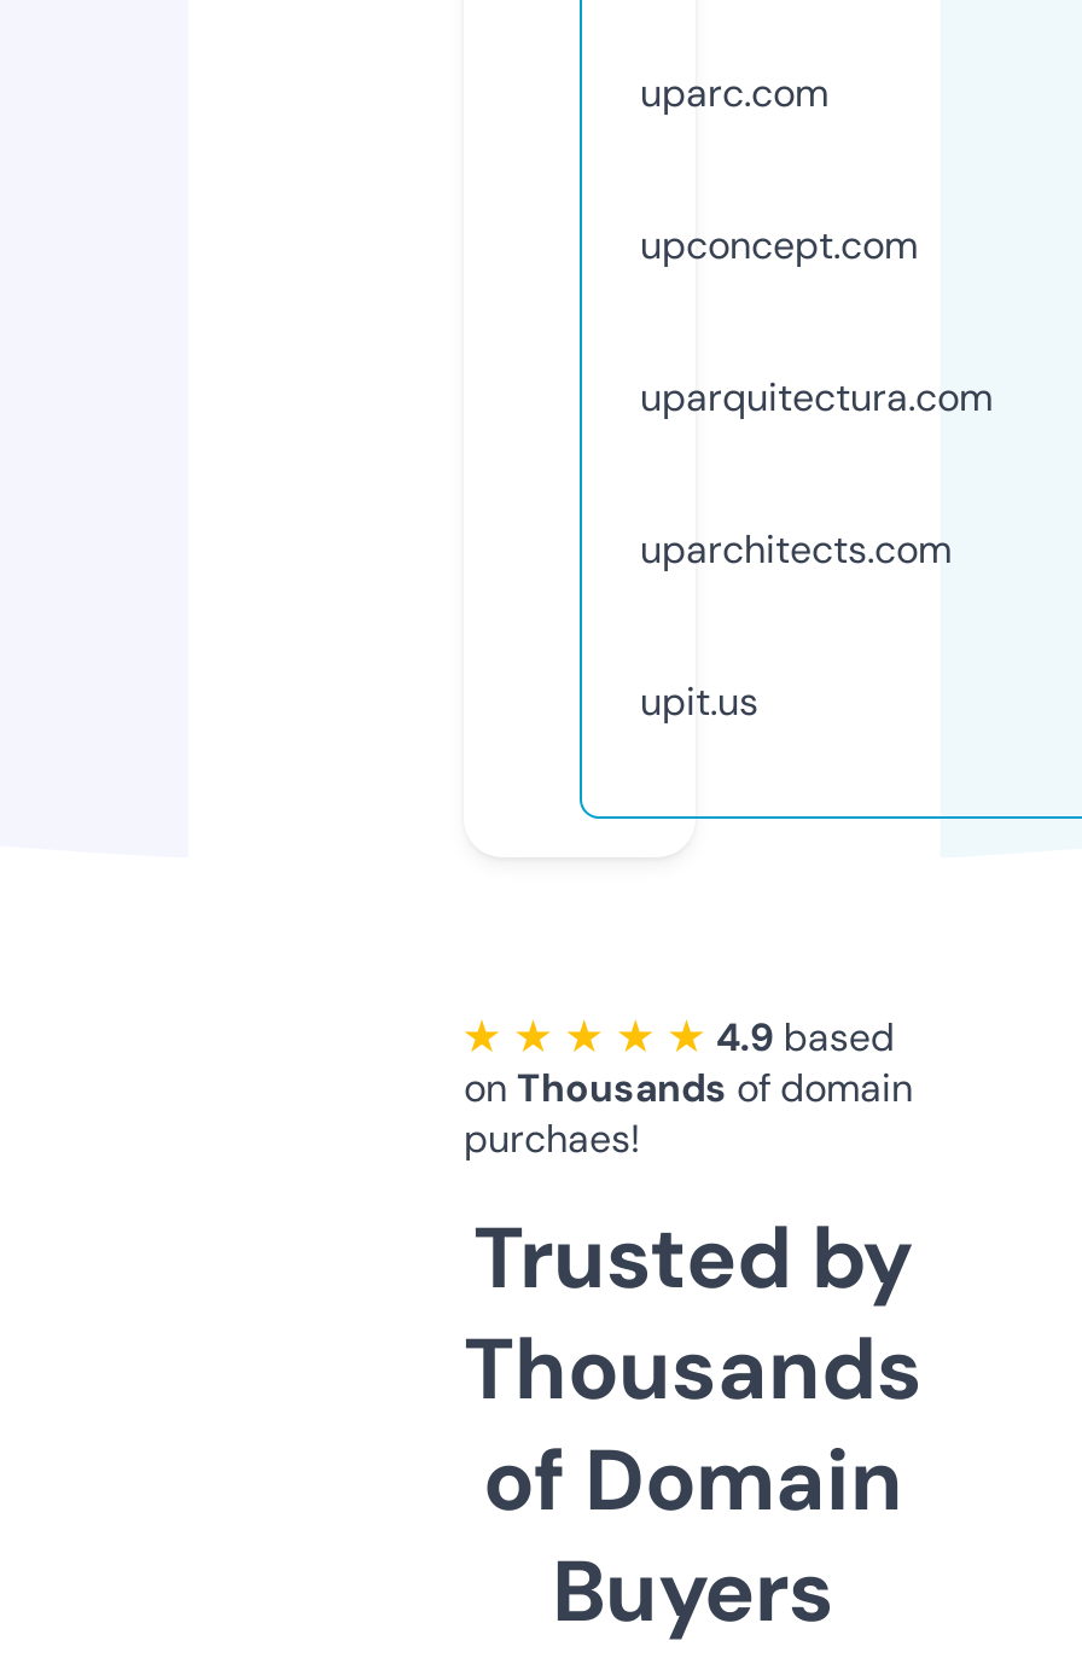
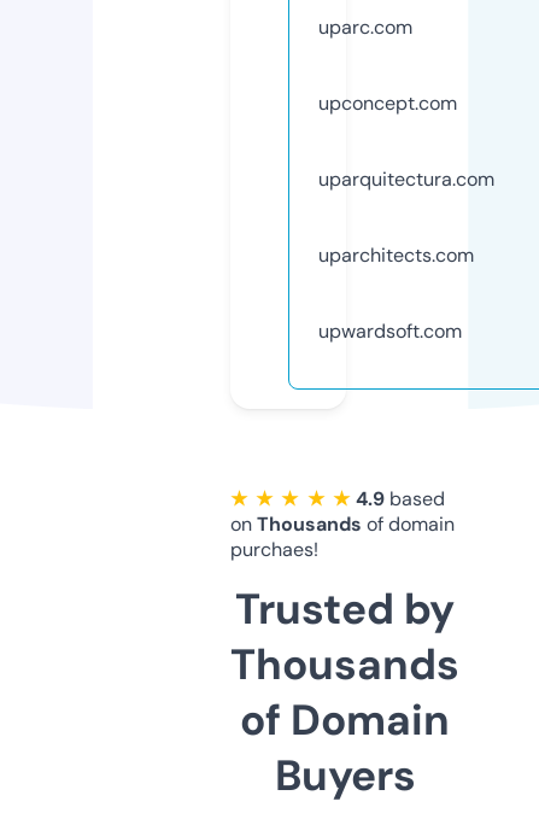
[640,676,758,726] upit.us -> [318,318,462,344] upwardsoft.com

